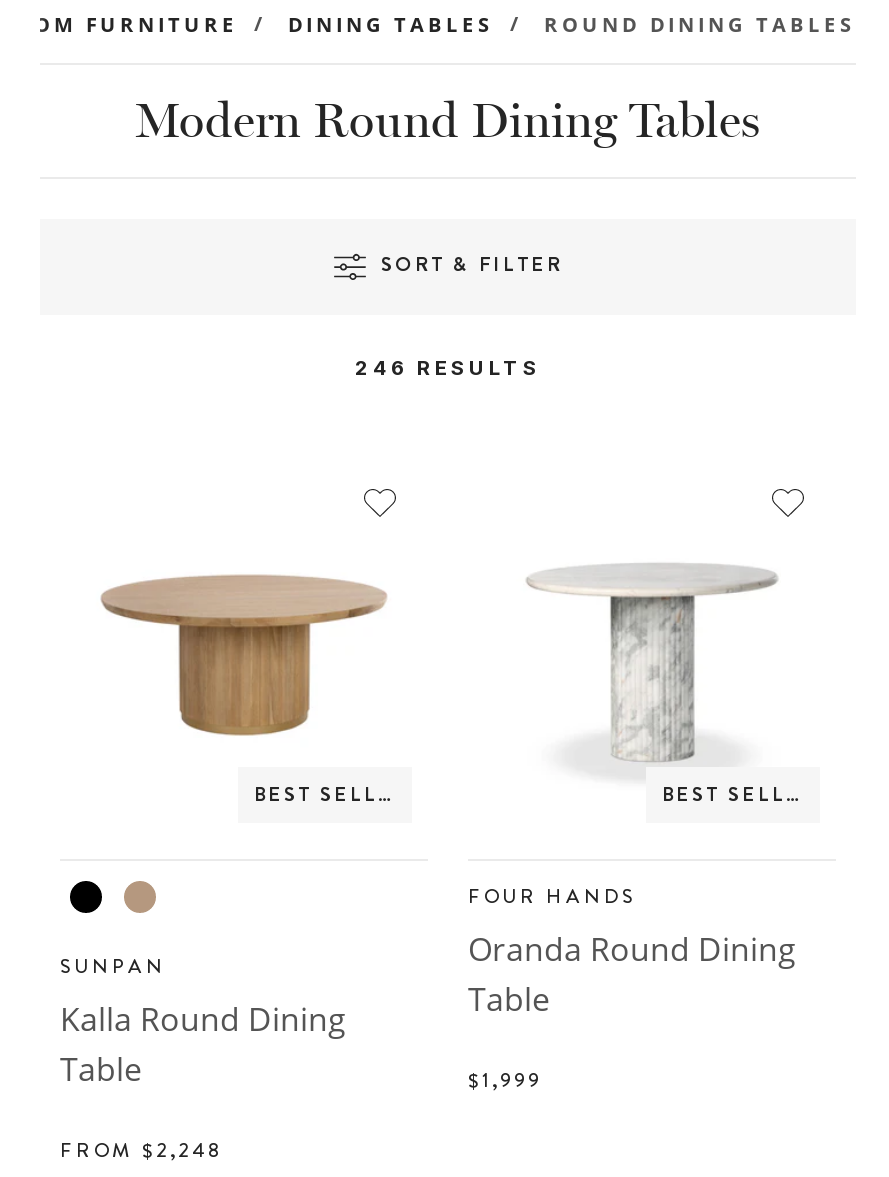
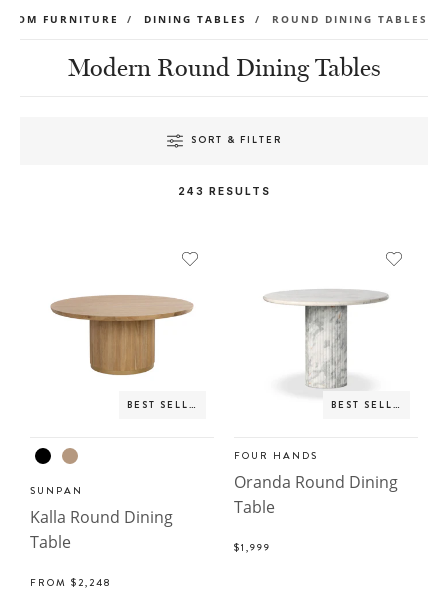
[355,356,541,380] 246 RESULTS -> [177,185,270,197] 243 RESULTS

